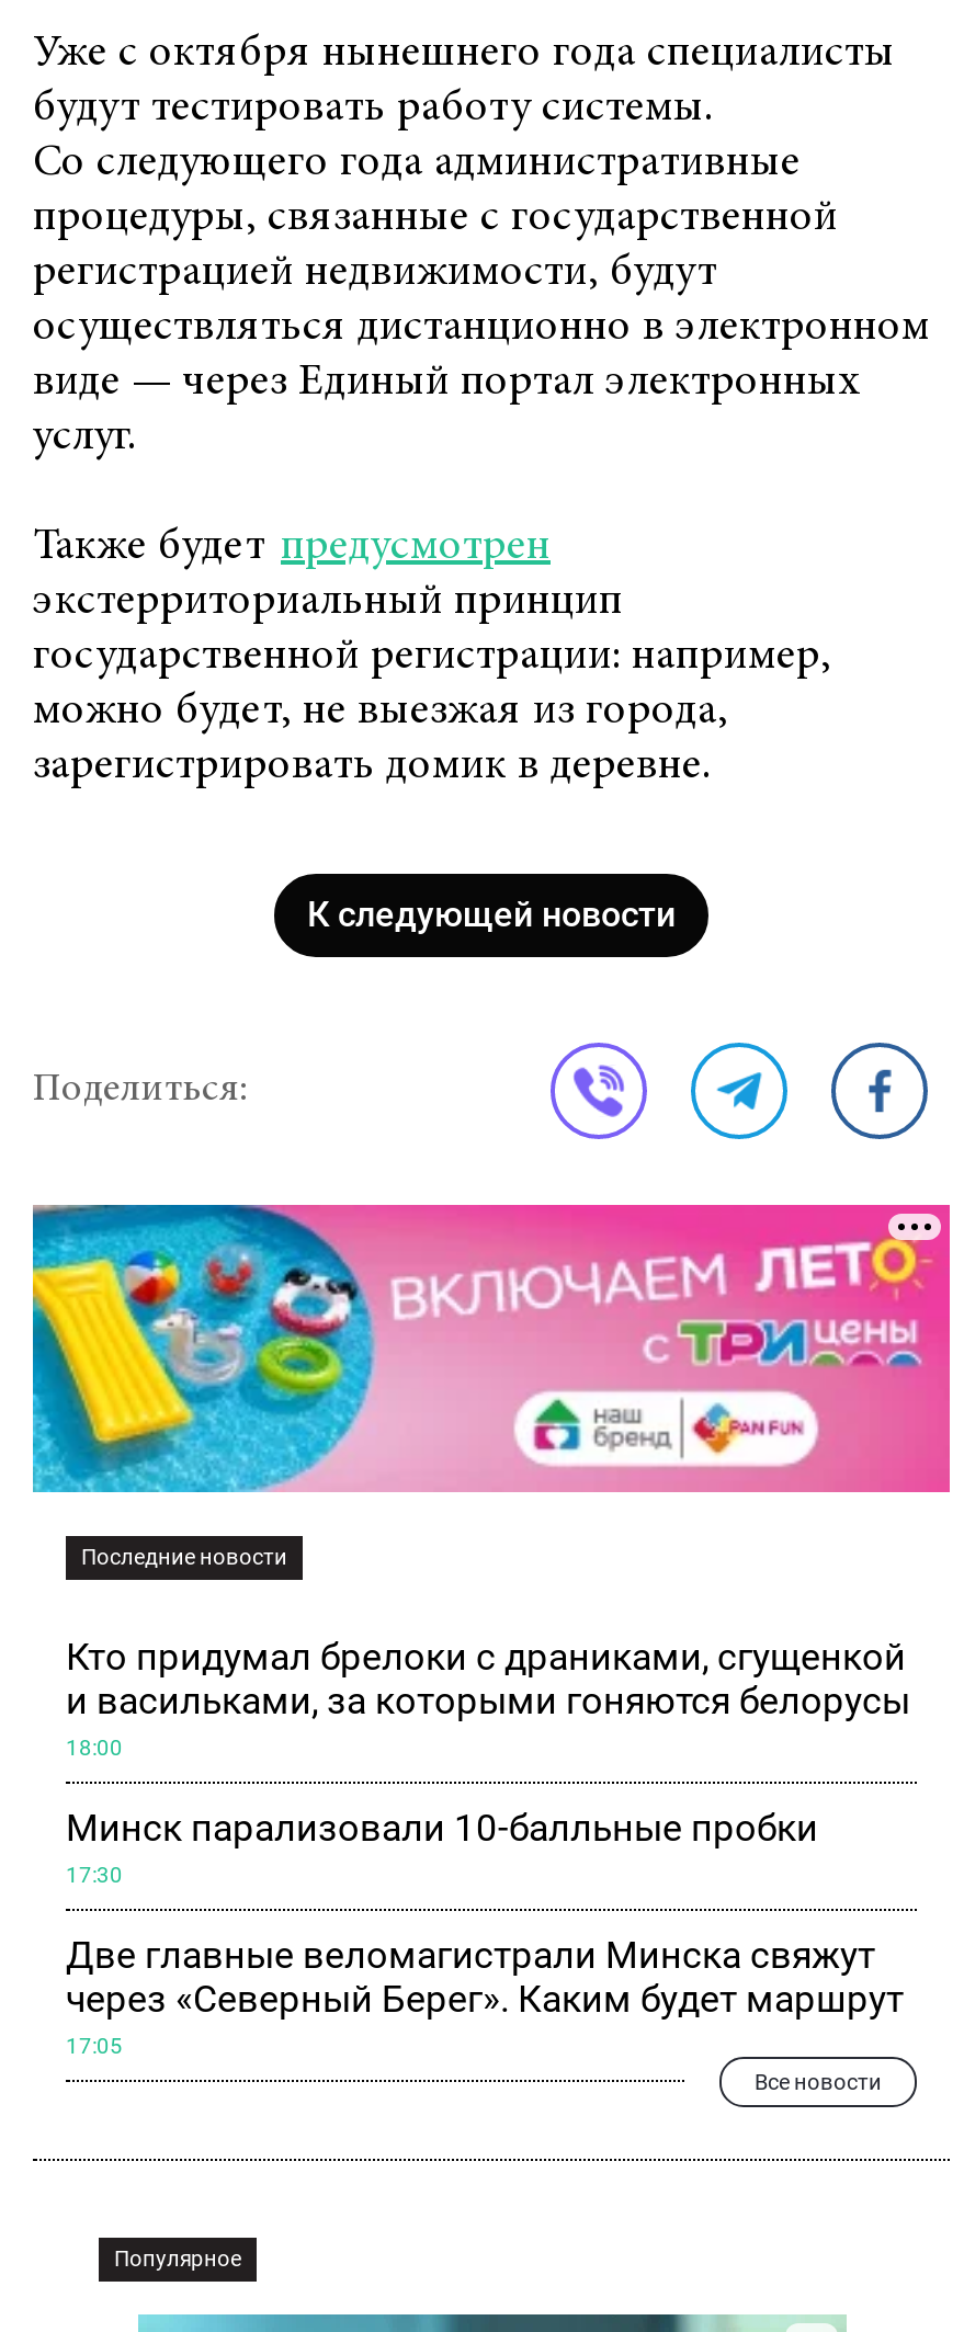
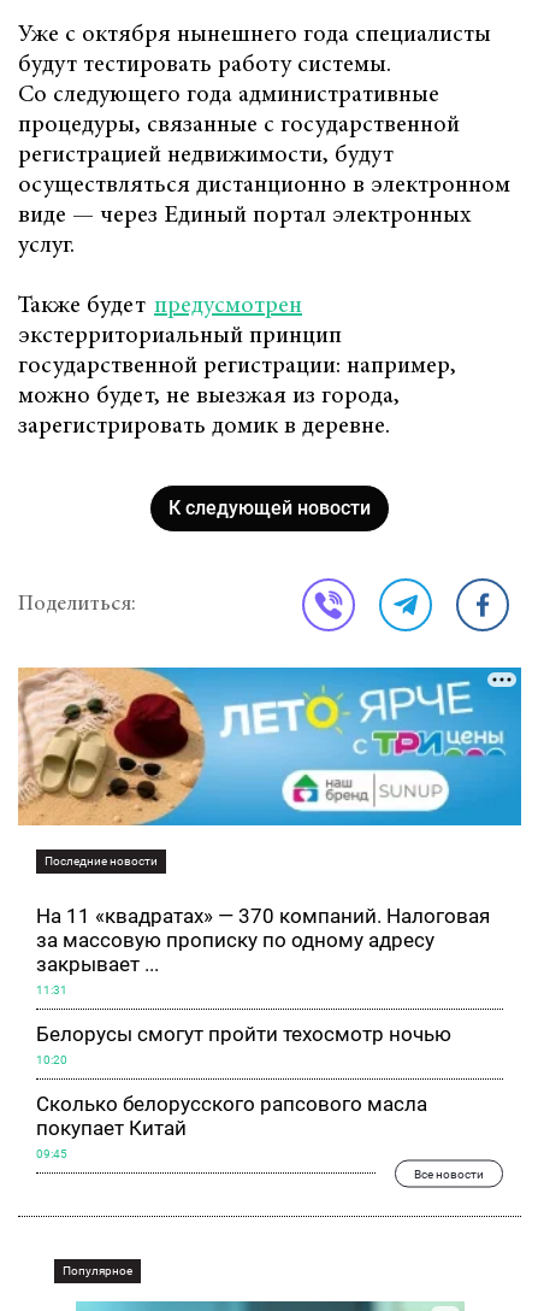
[31,1203,952,1494] [image] -> [17,666,522,827] [image]
[66,1634,910,1722] Кто придумал брелоки с драниками, сгущенкой | и васильками, за которыми гоняются белорусы -> [36,903,490,976] На 11 «квадратах» — 370 компаний. Налоговая | за массовую прописку по одному адресу | закрывает ...
[66,1735,123,1759] 18:00 -> [36,983,67,996] 11:31
[66,1805,818,1849] Минск парализовали 10-балльные пробки -> [36,1021,451,1046] Белорусы смогут пройти техосмотр ночью
[66,1862,123,1886] 17:30 -> [36,1053,67,1066] 10:20
[66,1932,904,2020] Две главные веломагистрали Минска свяжут | через «Северный Берег». Каким будет маршрут -> [36,1091,427,1140] Сколько белорусского рапсового масла | покупает Китай
[66,2033,123,2057] 17:05 -> [36,1147,67,1160] 09:45

